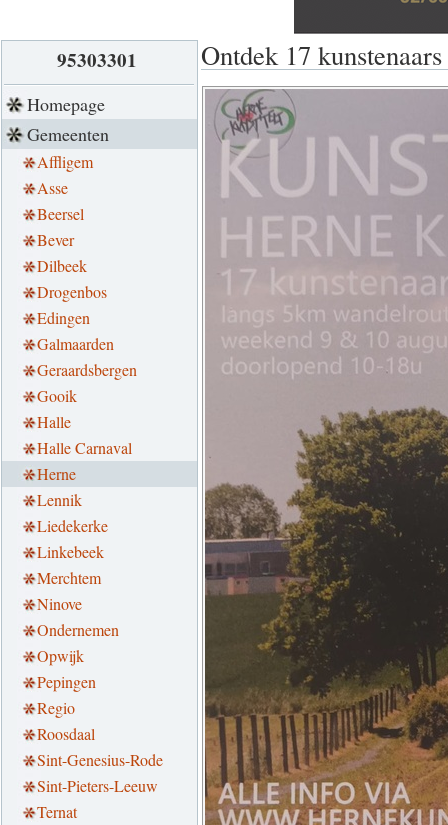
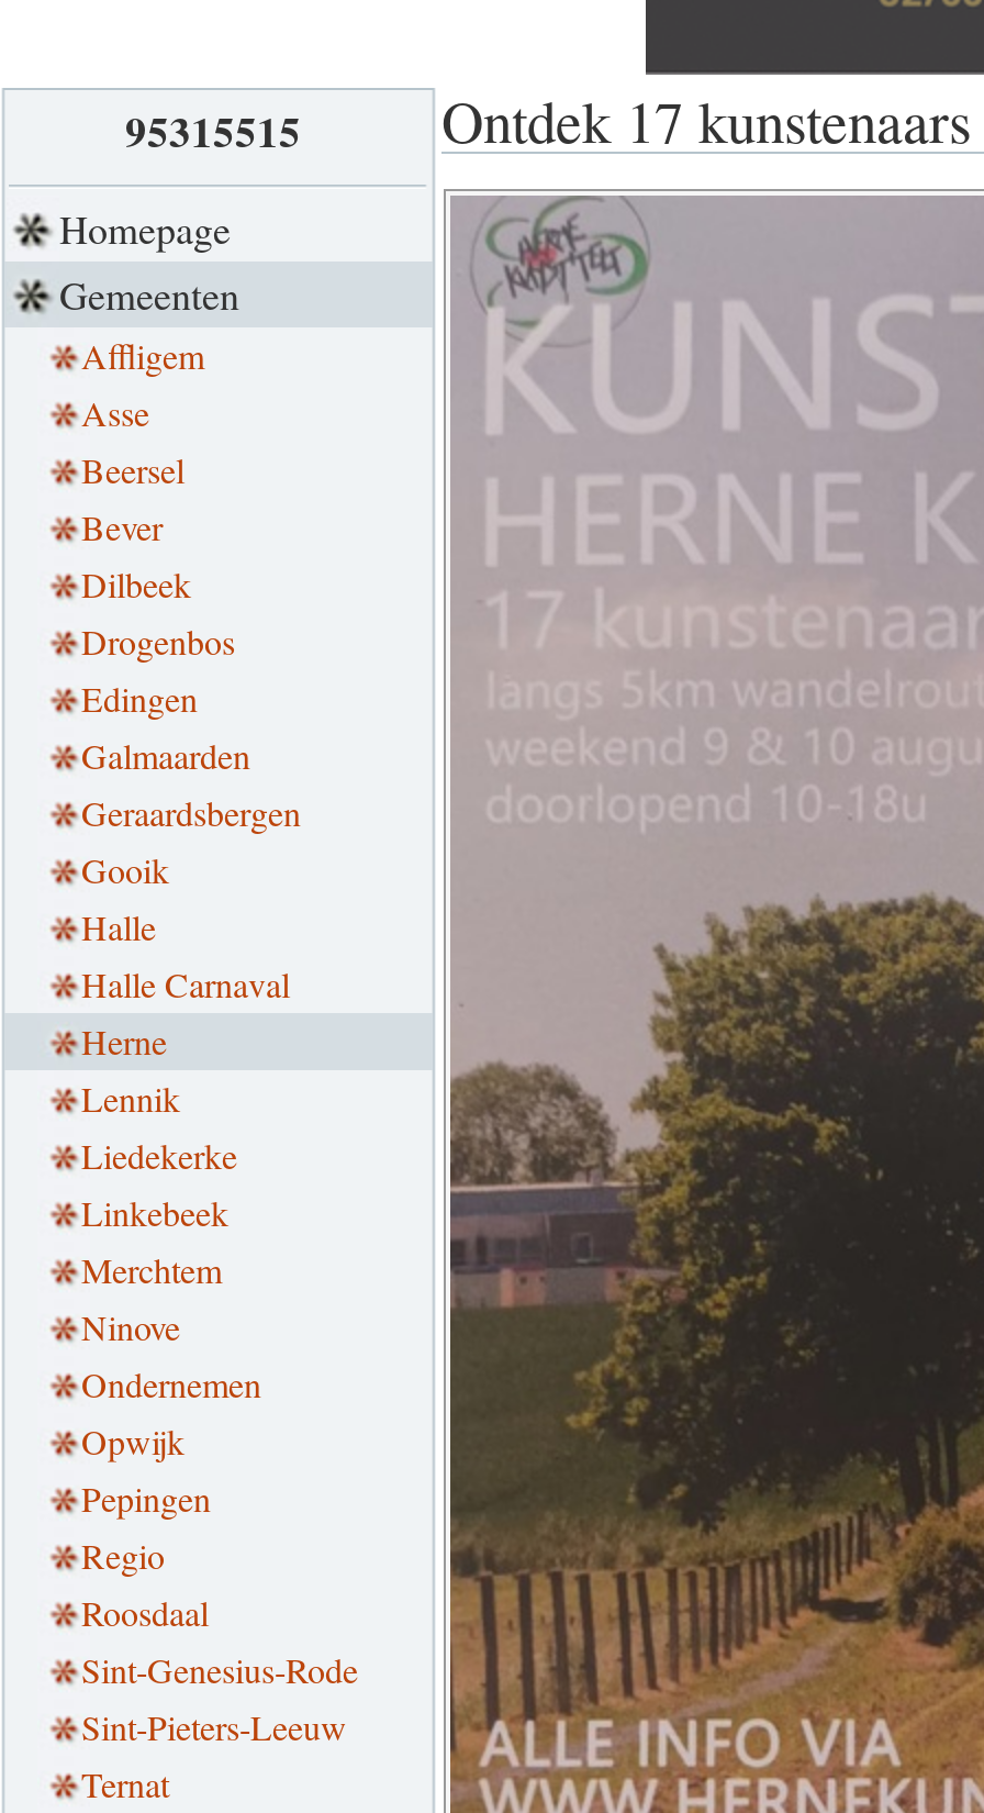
[57,46,137,73] 95303301 -> [125,101,301,160] 95315515

